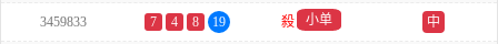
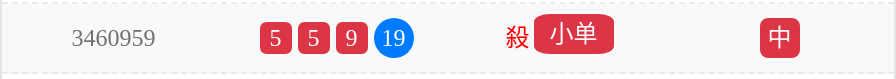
[40,14,86,30] 3459833 -> [72,24,156,52] 3460959
[150,14,157,30] 7 -> [270,24,282,52] 5
[171,14,178,30] 4 -> [308,24,320,52] 5
[192,14,199,30] 8 -> [346,24,358,52] 9

